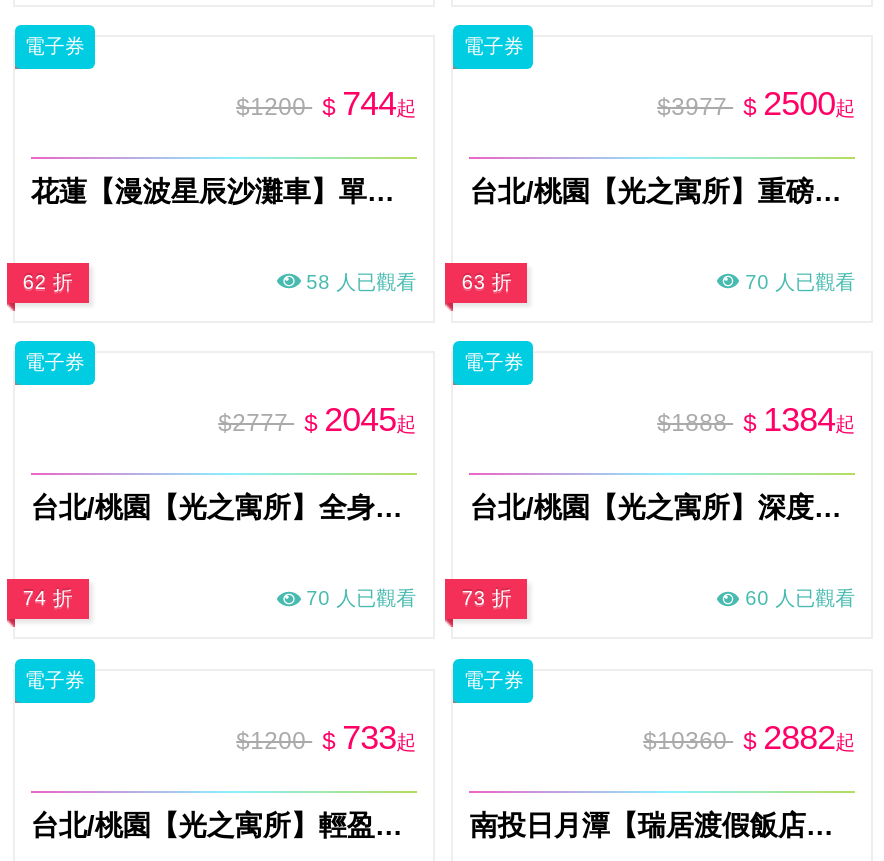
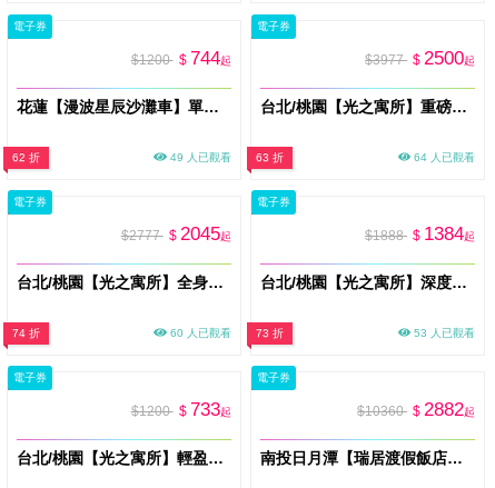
[300,271,416,293] 58 人已觀看 -> [166,151,231,163] 49 人已觀看
[739,271,855,293] 70 人已觀看 -> [411,151,475,163] 64 人已觀看
[300,588,416,610] 70 人已觀看 -> [166,327,231,339] 60 人已觀看
[739,588,855,610] 60 人已觀看 -> [411,327,475,339] 53 人已觀看

